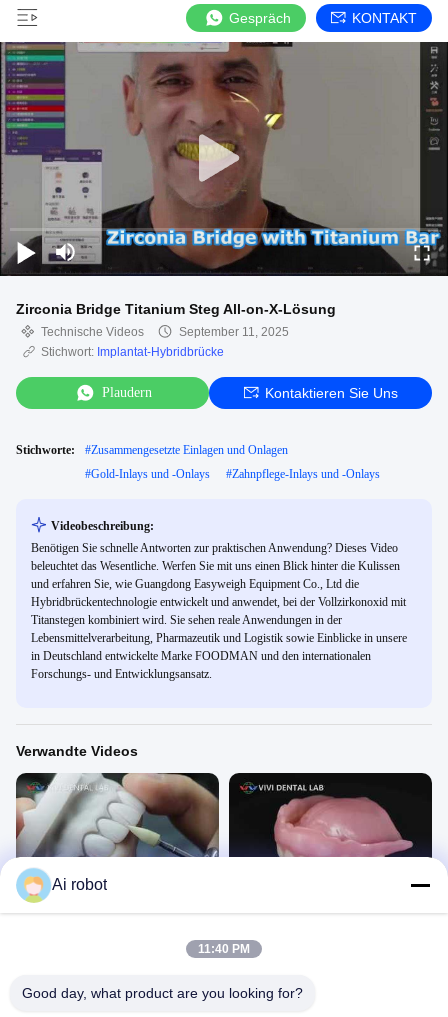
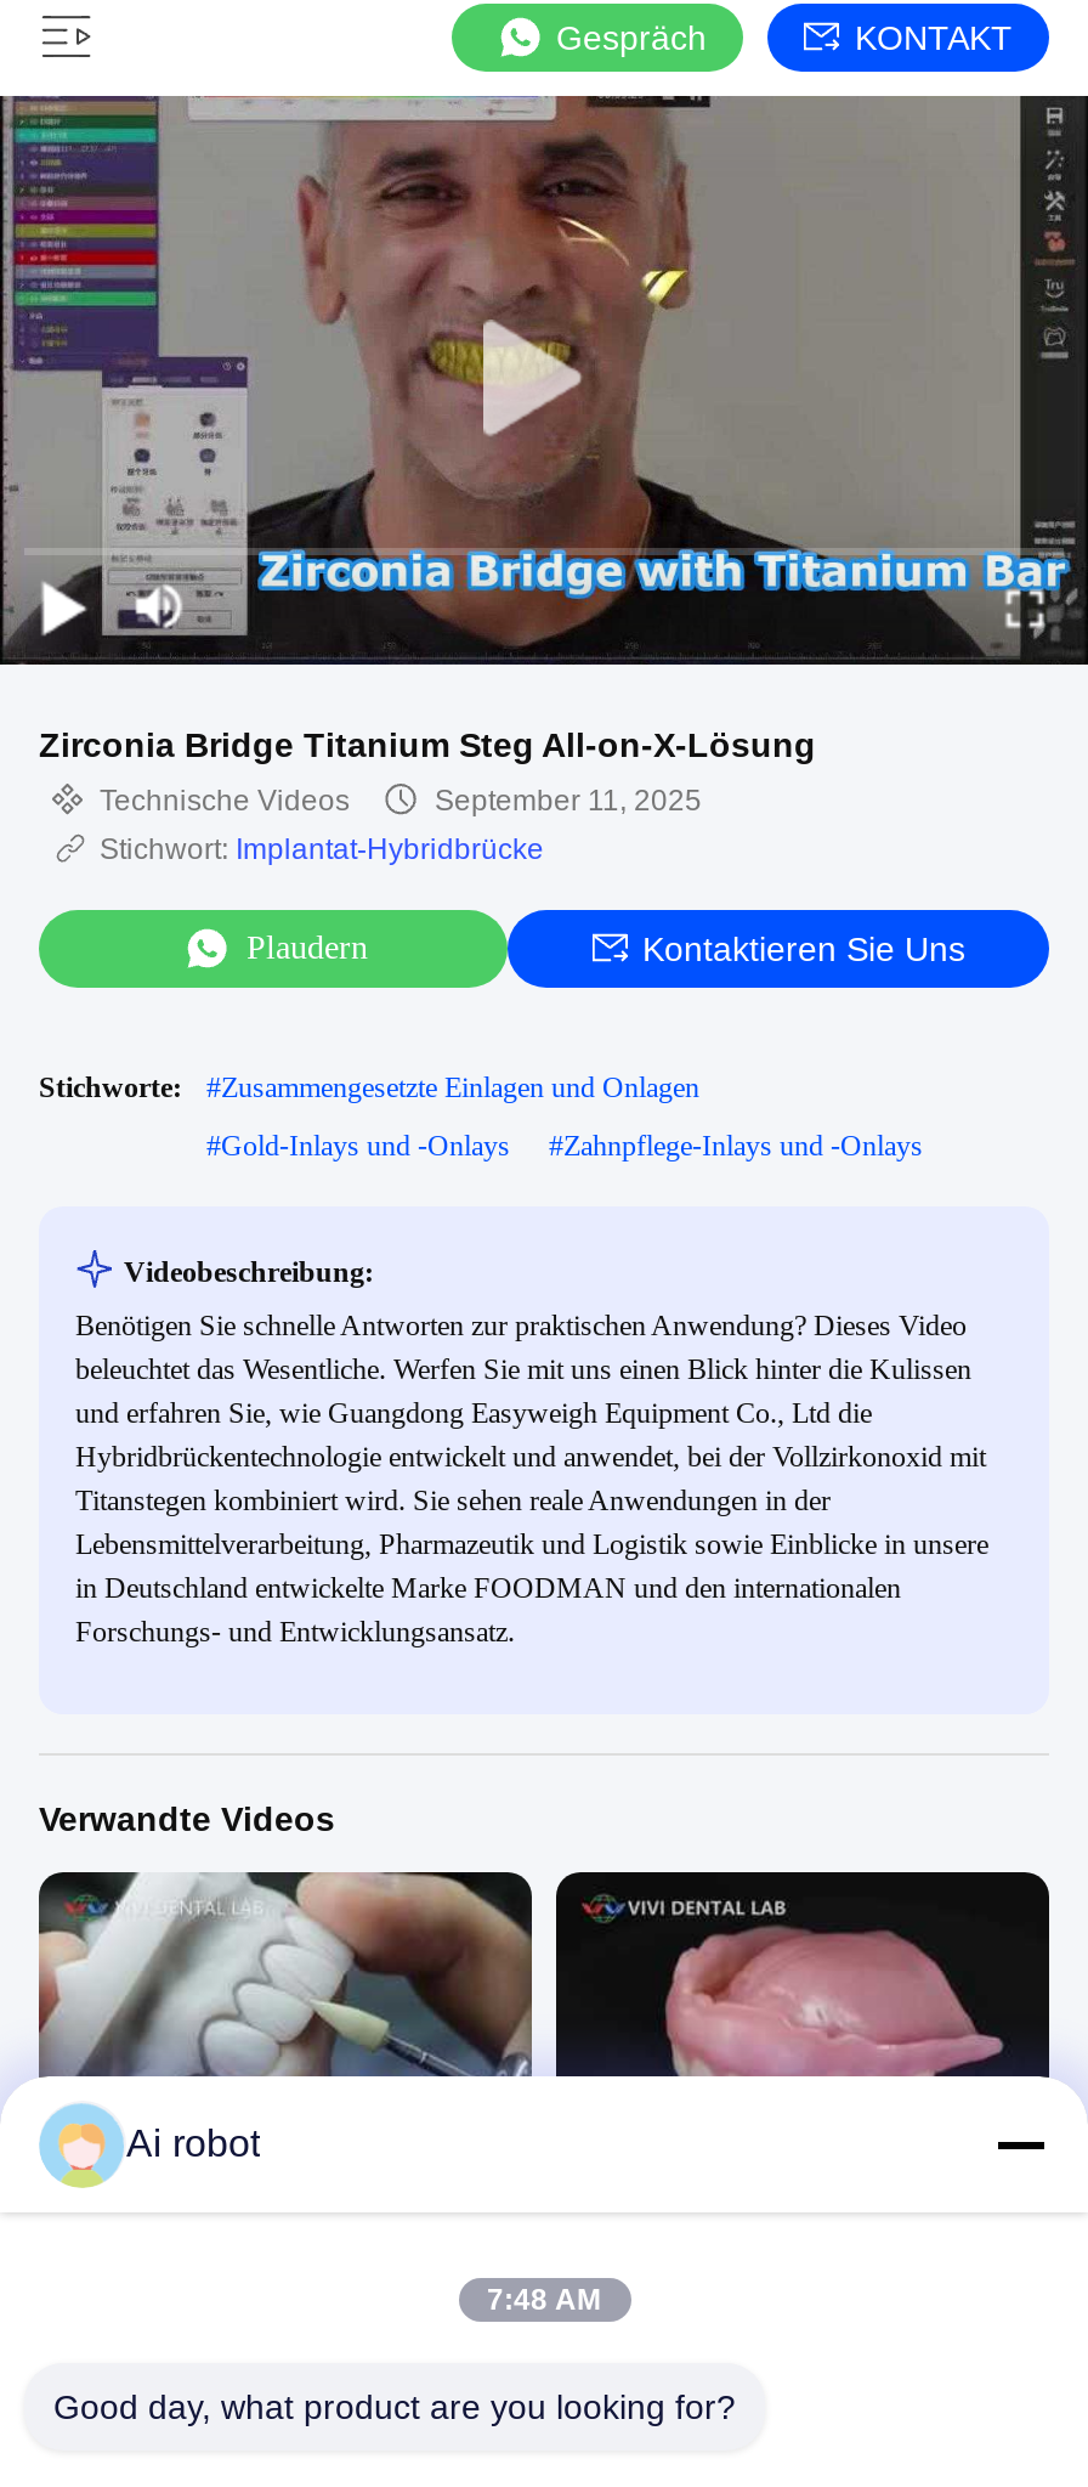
[198,942,250,956] 11:40 PM -> [487,2283,601,2317] 7:48 AM

